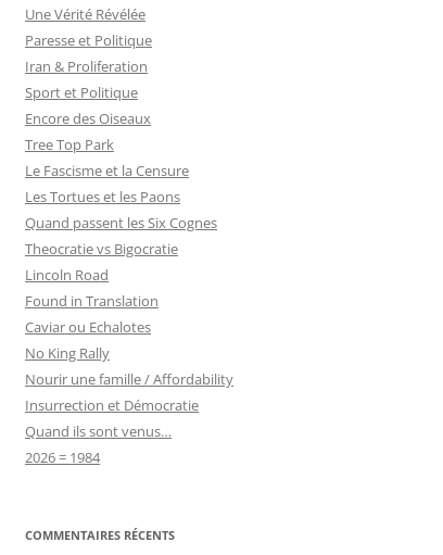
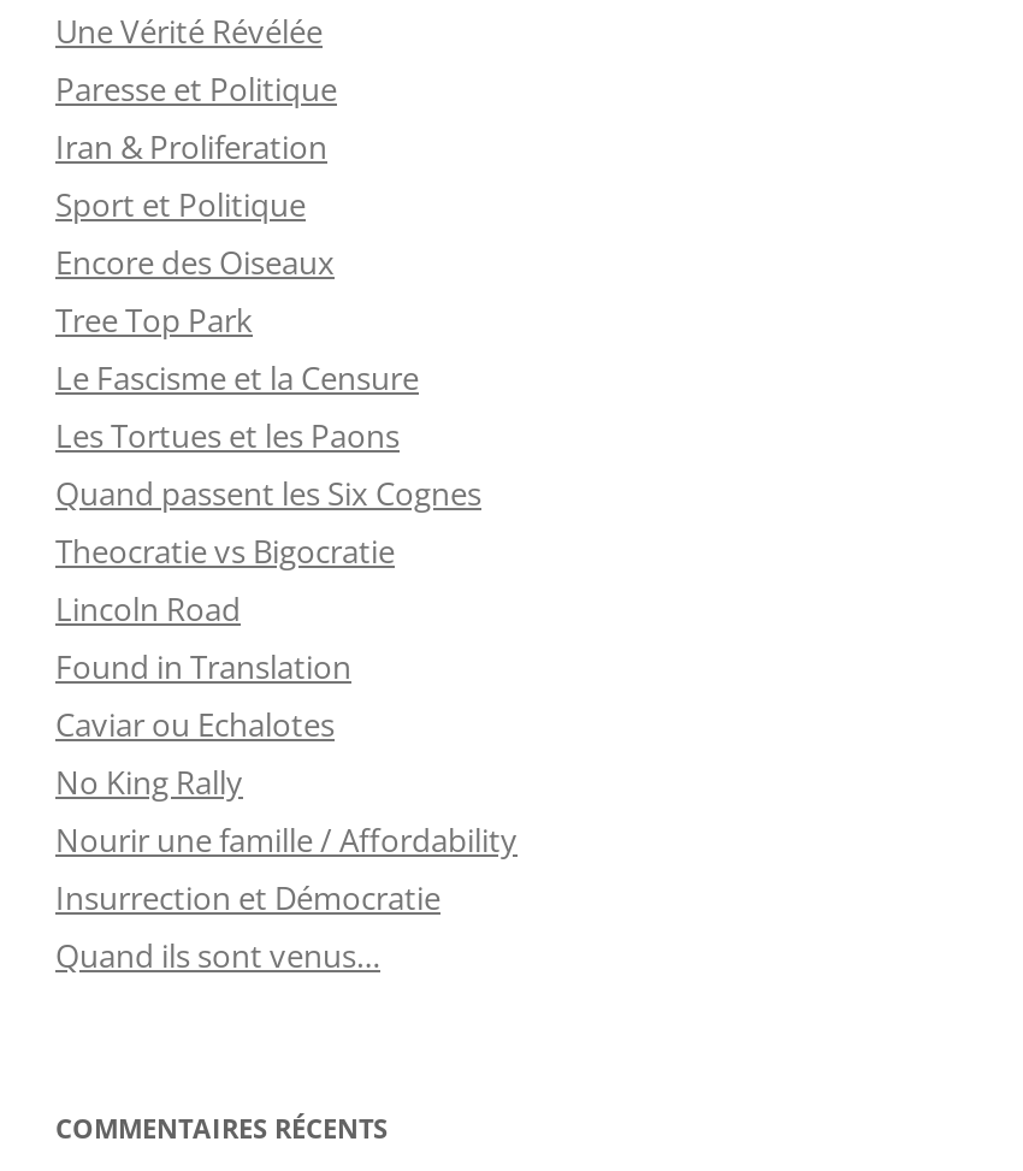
[25,448,100,468] 2026 = 1984 -> none

